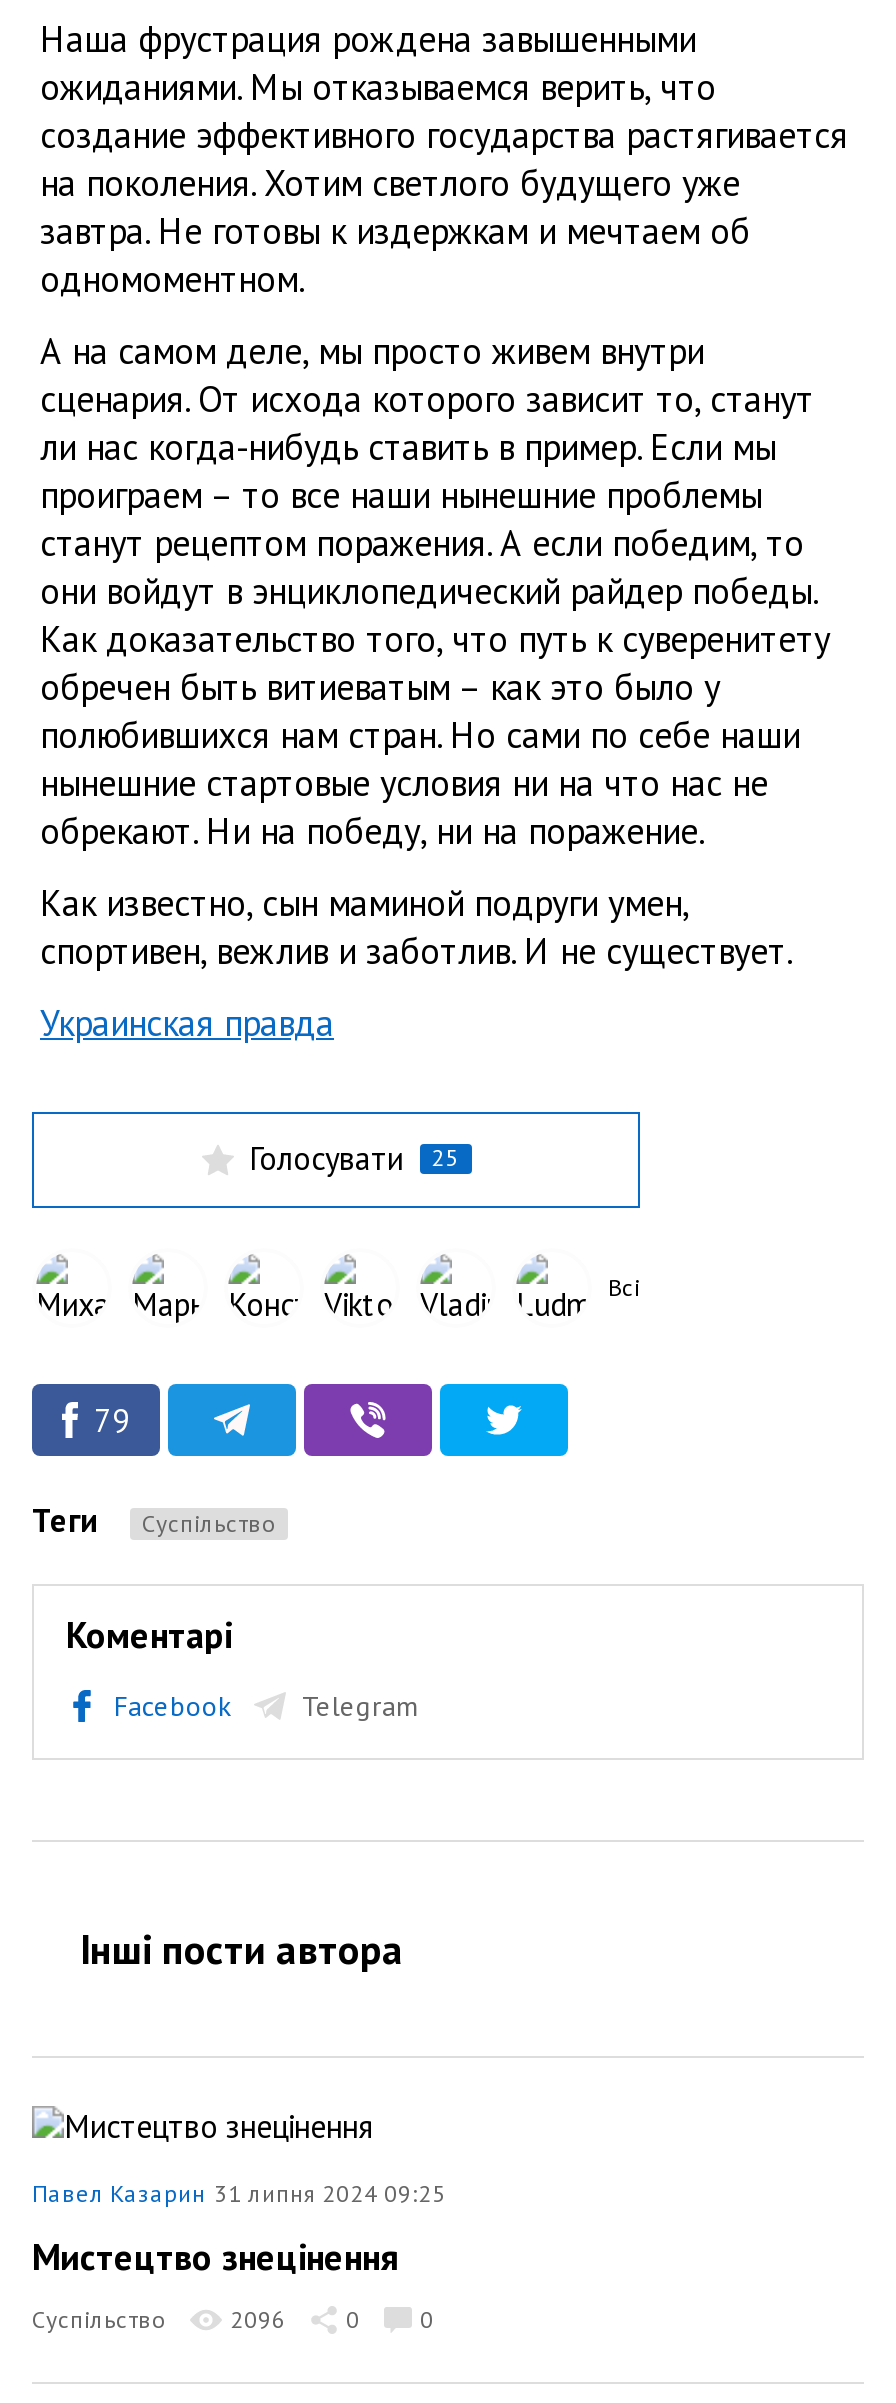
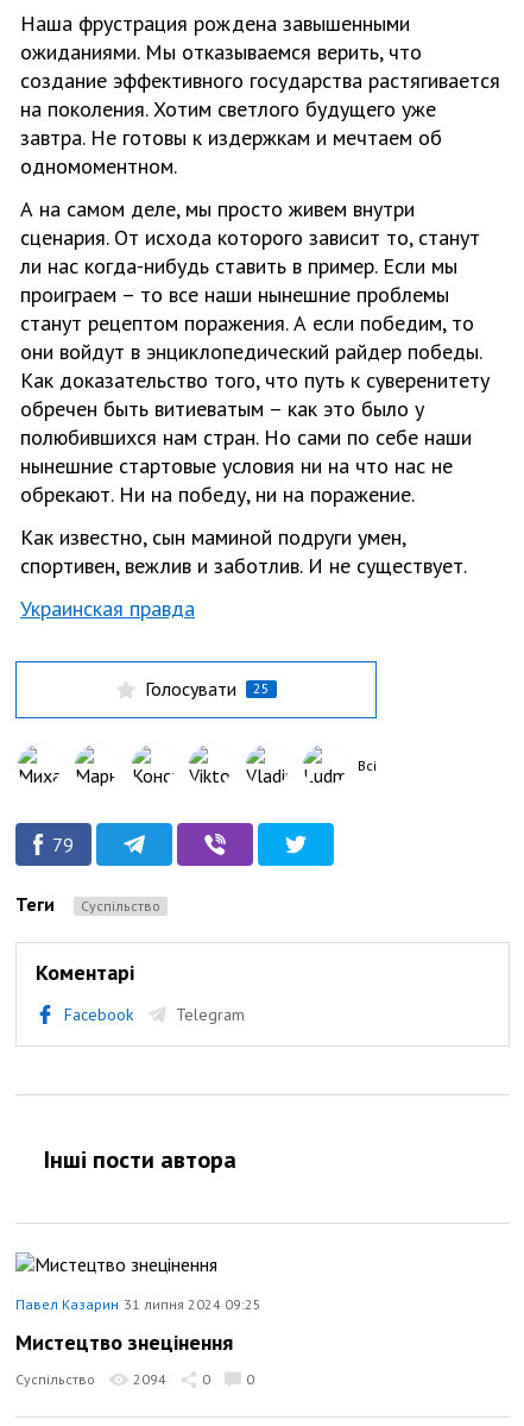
[230,2304,434,2334] 2096 0 0 -> [133,1370,254,1388] 2094 0 0

